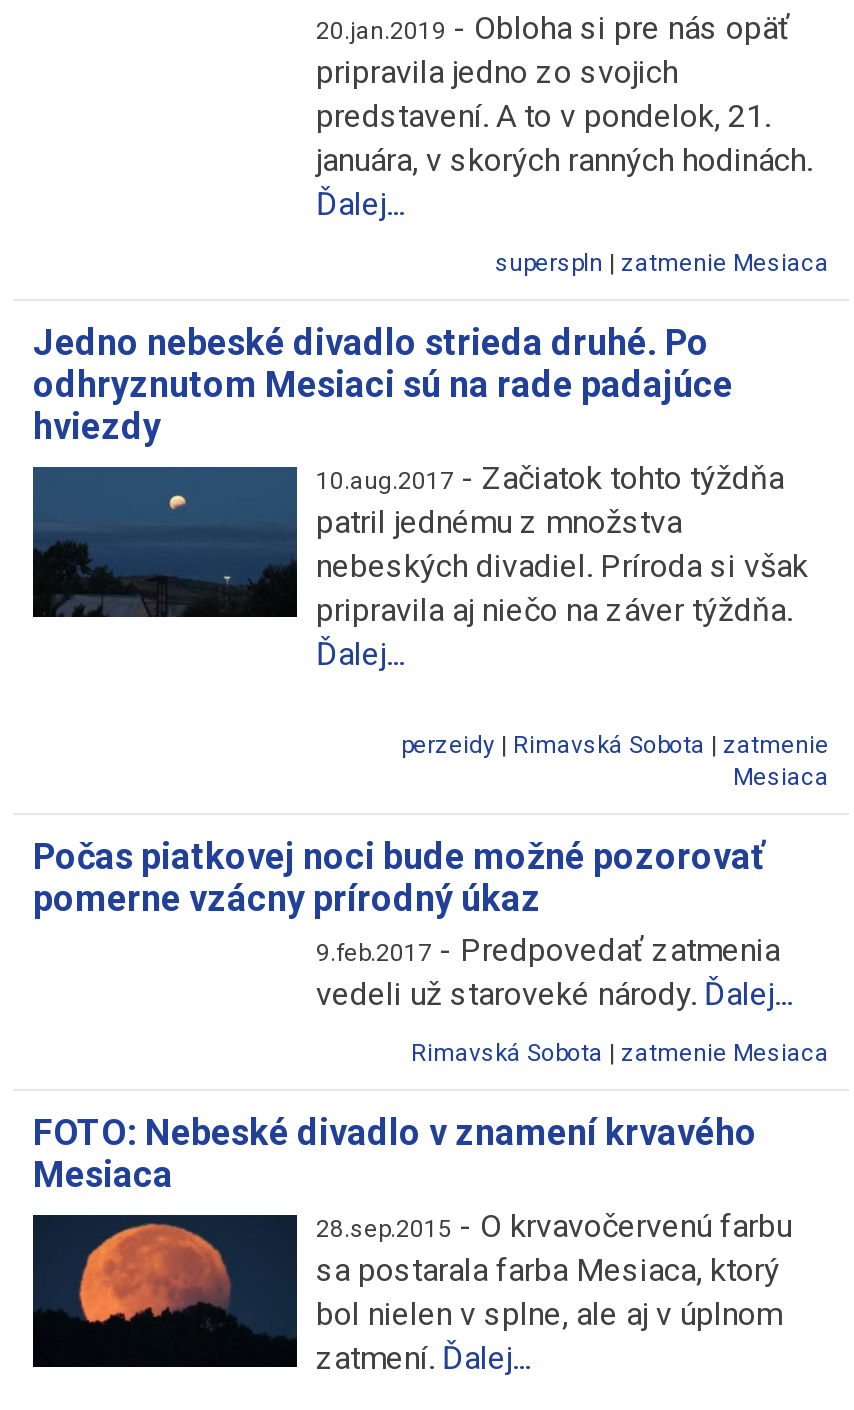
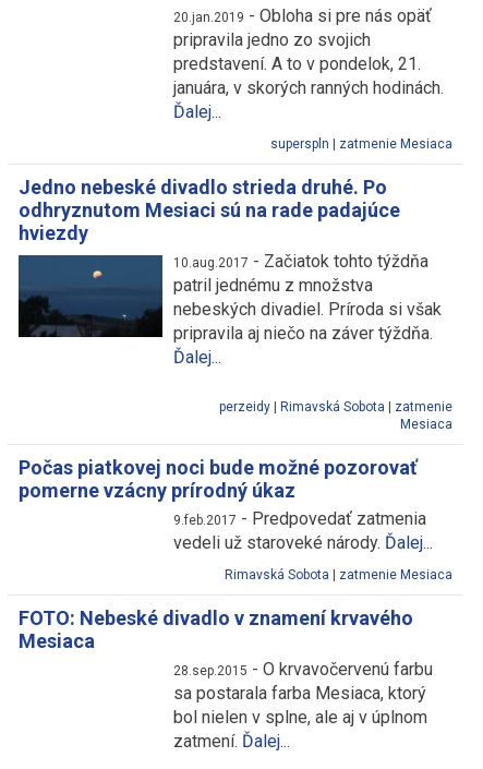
[31,1213,299,1369] [image] -> none

